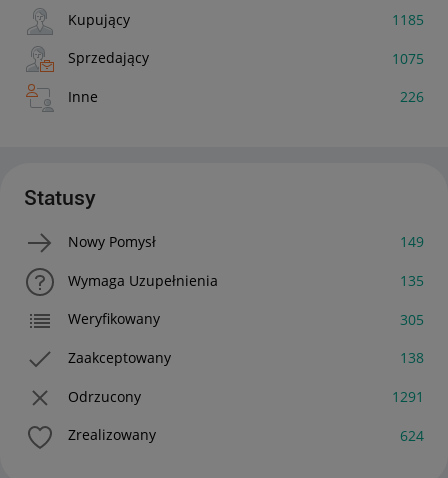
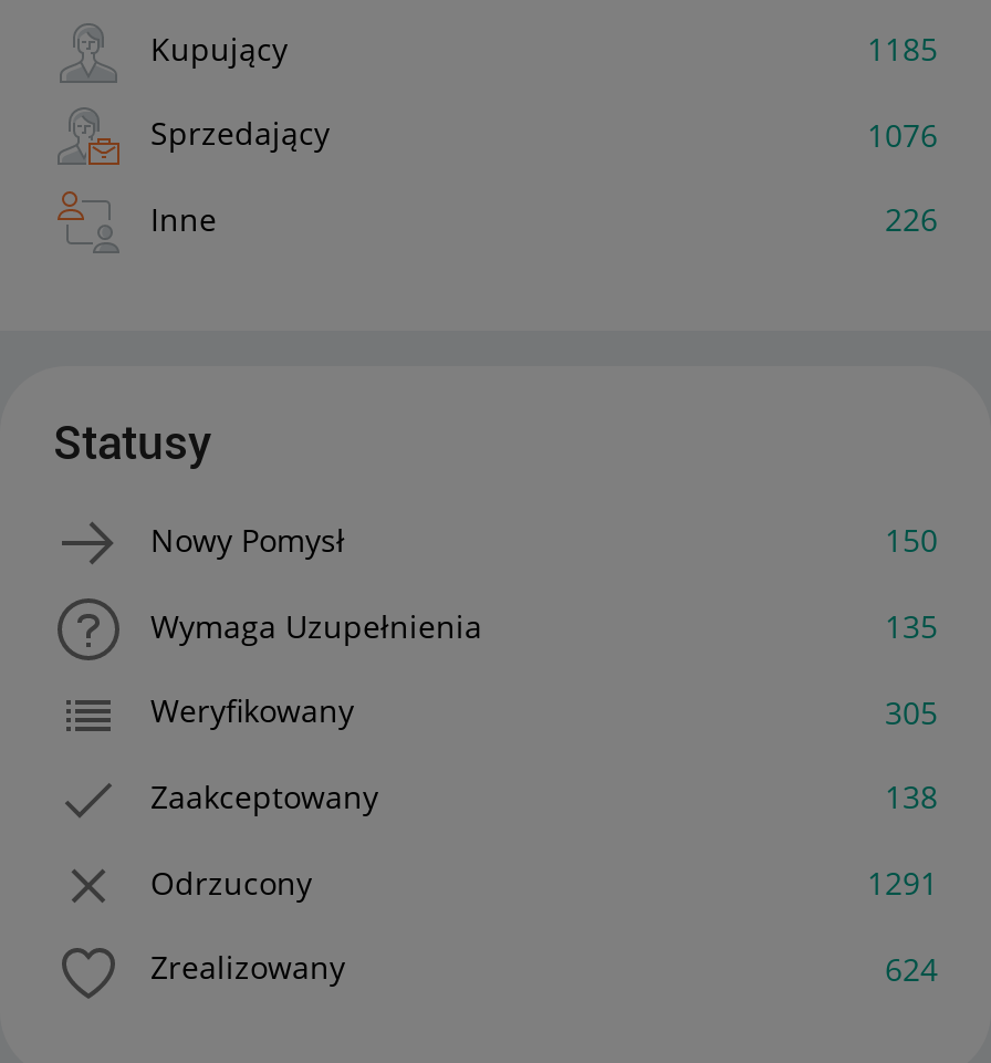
[392,49,424,68] 1075 -> [867,113,938,155] 1076
[400,232,424,251] 149 -> [885,519,938,561] 150

